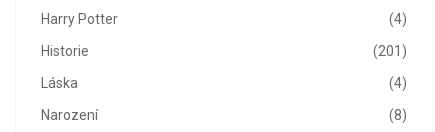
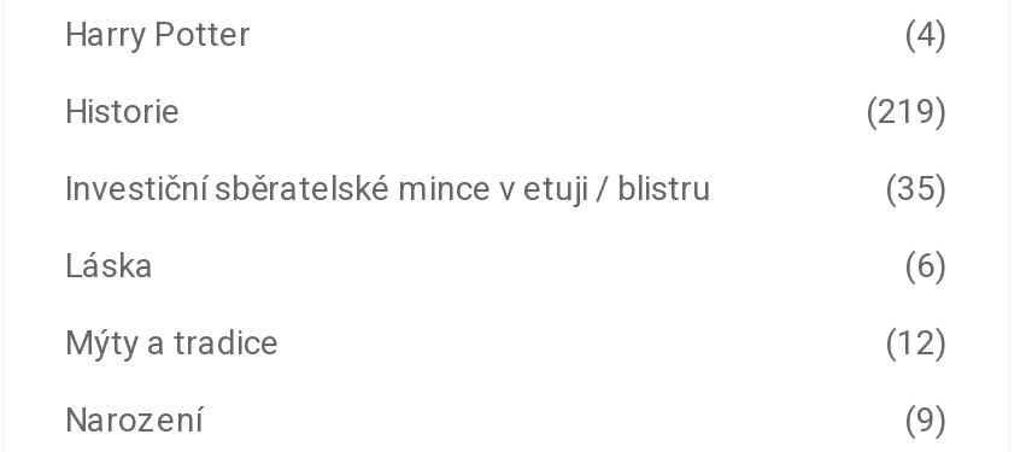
[373,43,407,59] (201) -> [866,92,948,131] (219)
[389,75,407,91] (4) -> [65,169,948,285] (35) | Investiční sběratelské mince v etuji / blistru | (6)
[389,107,407,123] (8) -> [65,324,948,439] (12) | Mýty a tradice | (9)

